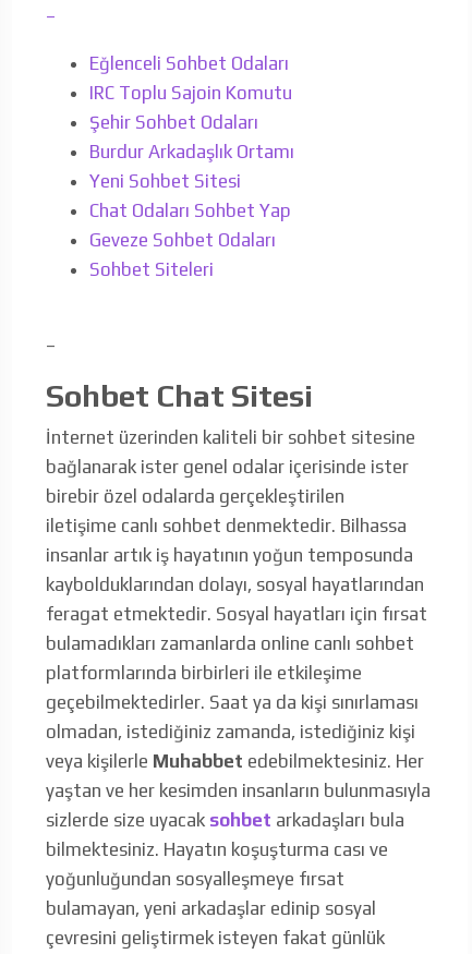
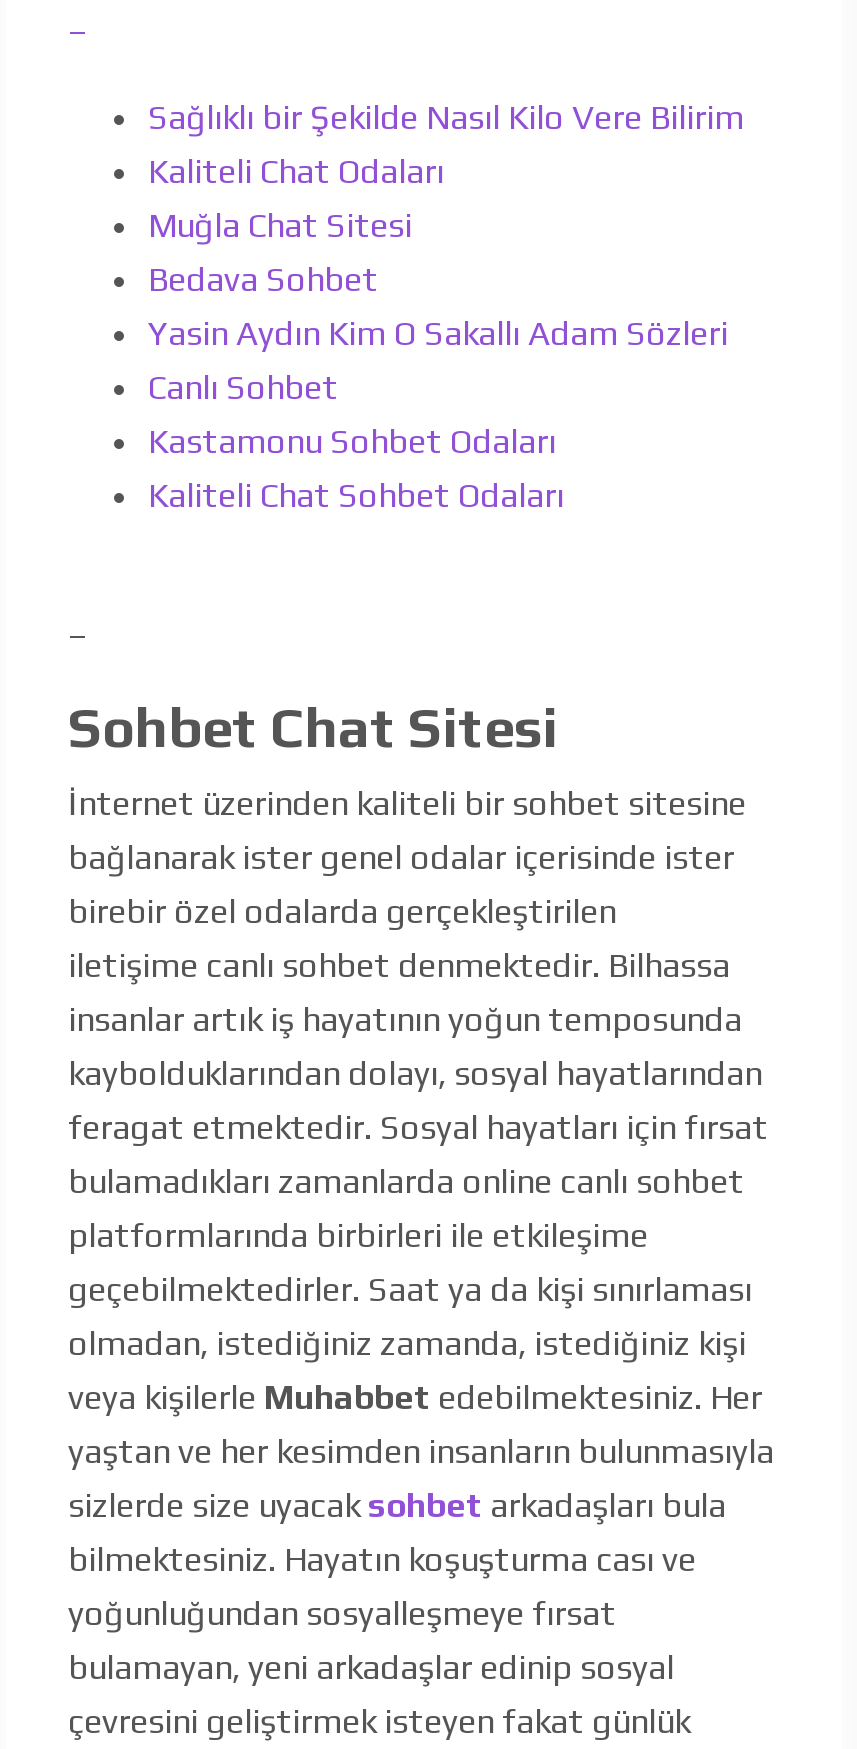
[89,52,294,280] Eğlenceli Sohbet Odaları | IRC Toplu Sajoin Komutu | Şehir Sohbet Odaları | Burdur Arkadaşlık Ortamı | Yeni Sohbet Sitesi | Chat Odaları Sohbet Yap | Geveze Sohbet Odaları | Sohbet Siteleri -> [148,96,744,514] Sağlıklı bir Şekilde Nasıl Kilo Vere Bilirim | Kaliteli Chat Odaları | Muğla Chat Sitesi | Bedava Sohbet | Yasin Aydın Kim O Sakallı Adam Sözleri | Canlı Sohbet | Kastamonu Sohbet Odaları | Kaliteli Chat Sohbet Odaları

